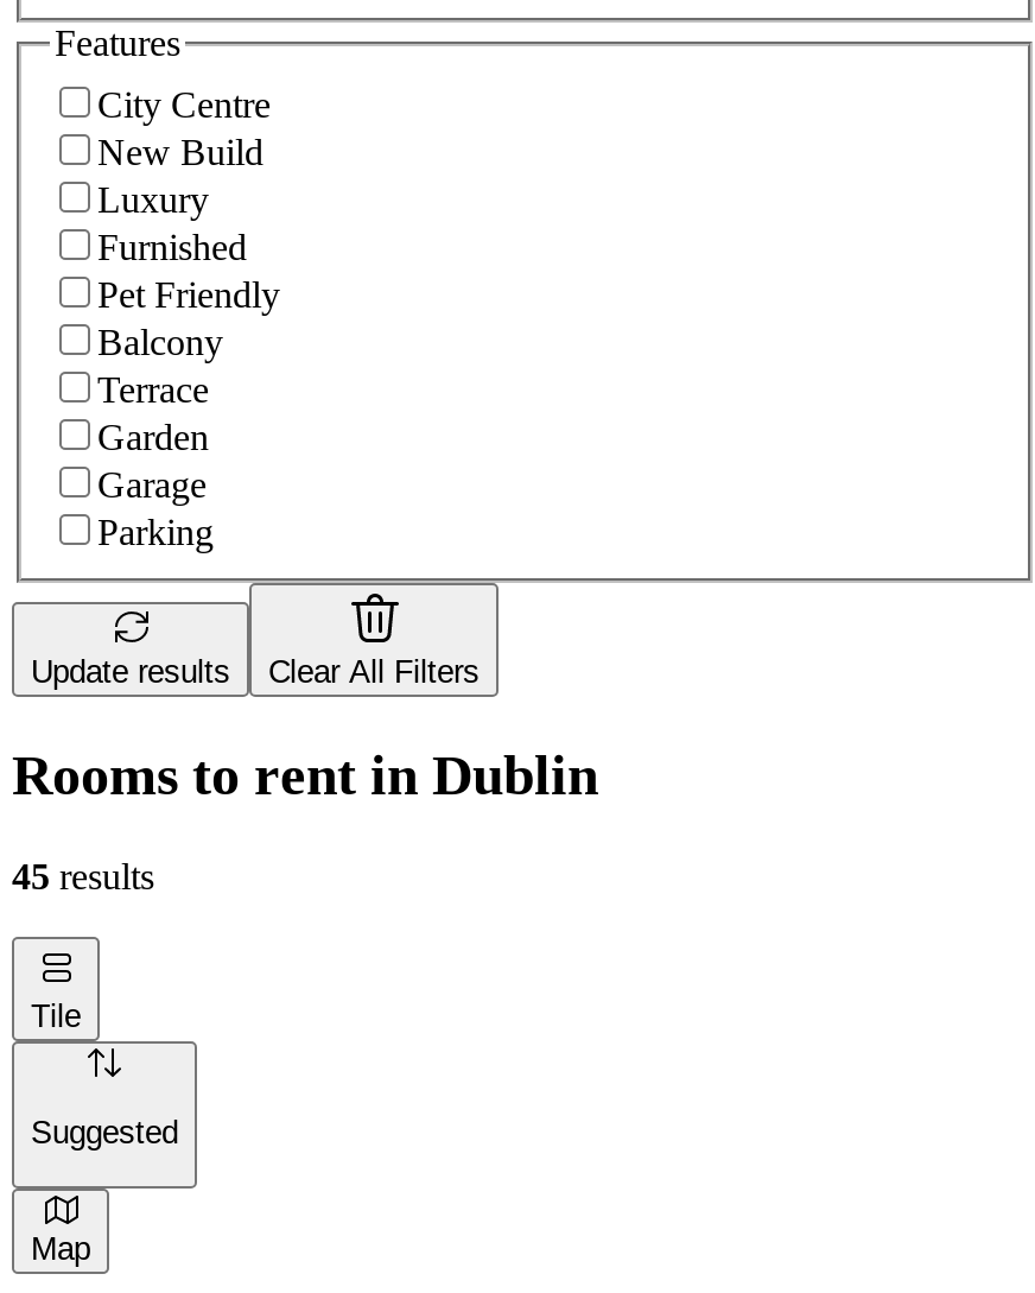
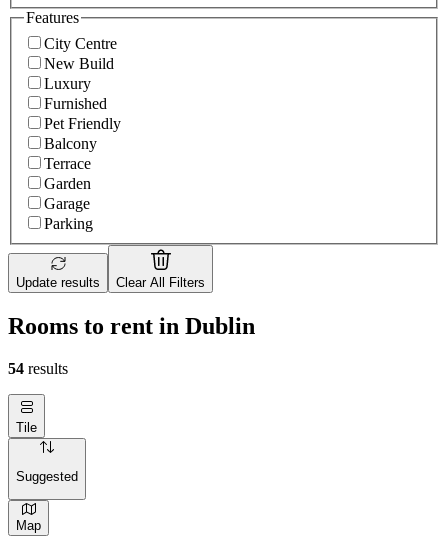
[12,856,154,896] 45 results -> [8,360,68,377] 54 results

